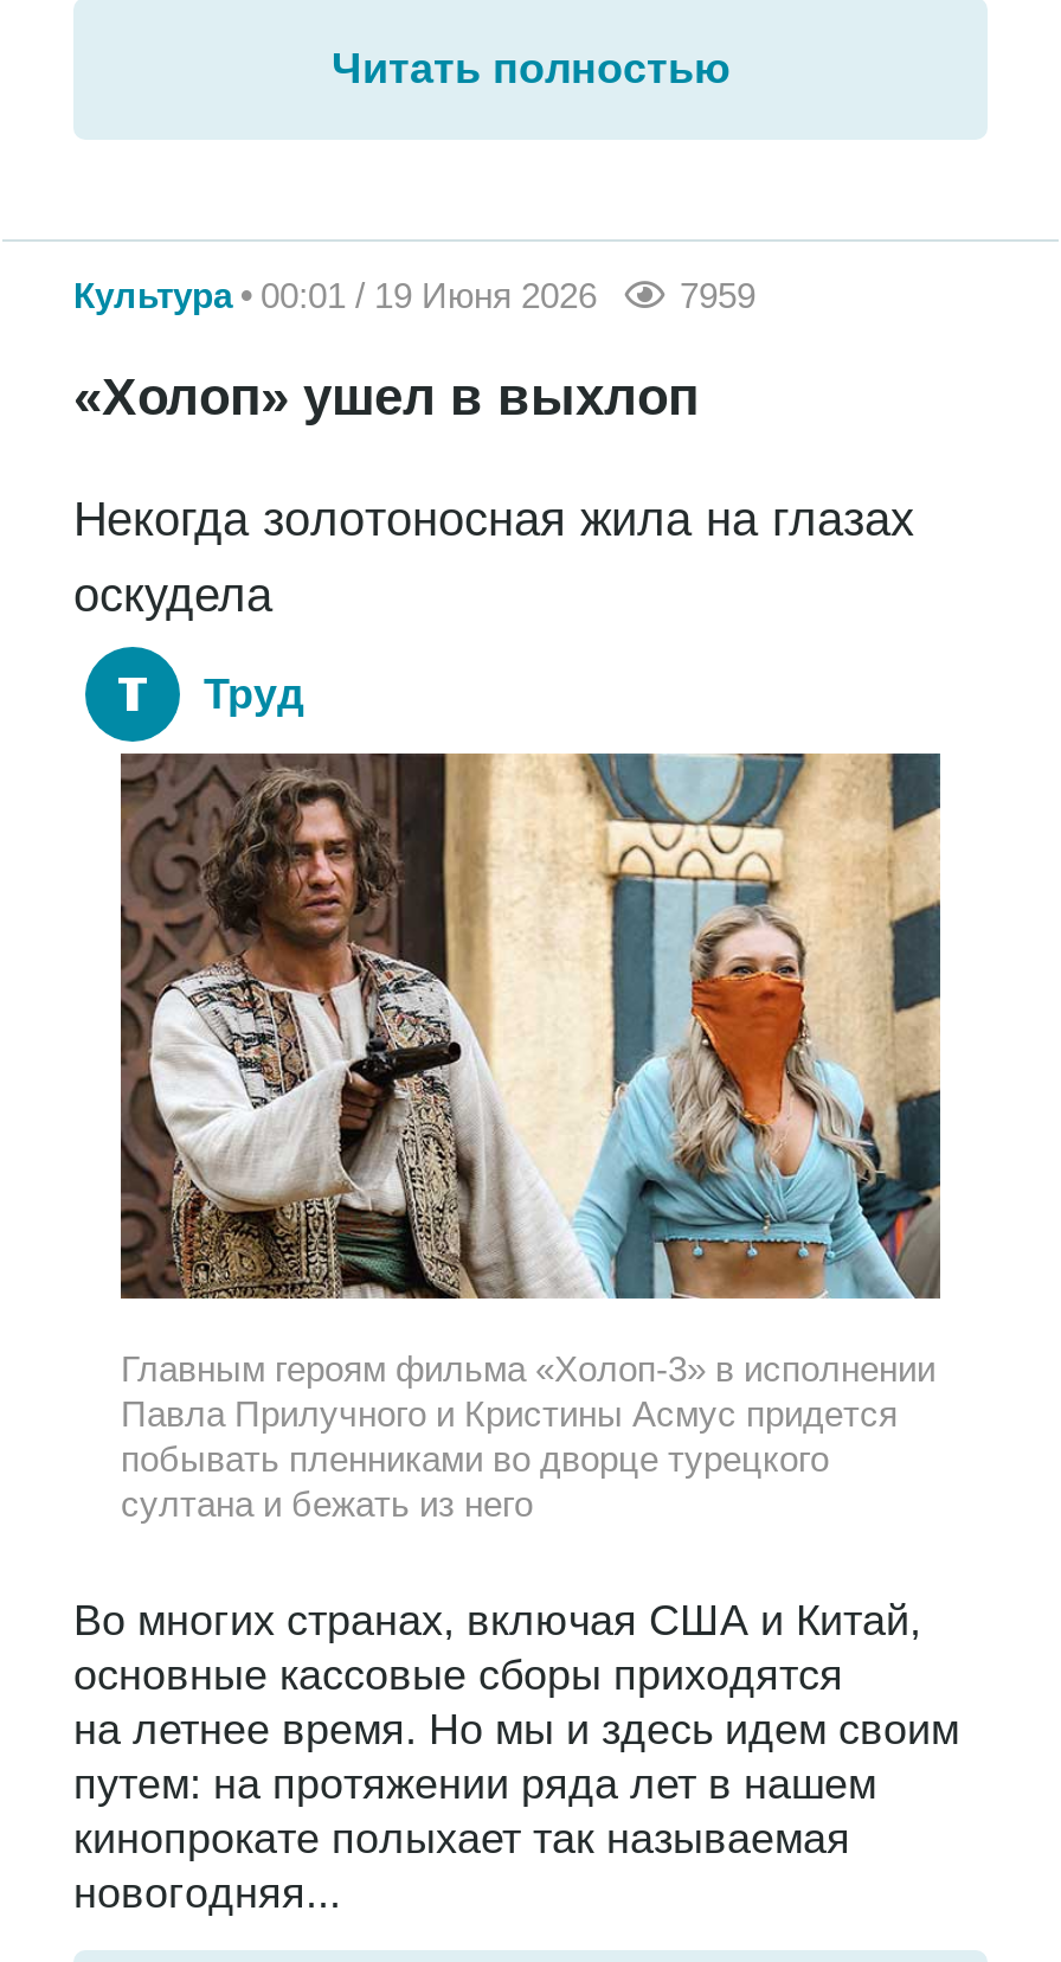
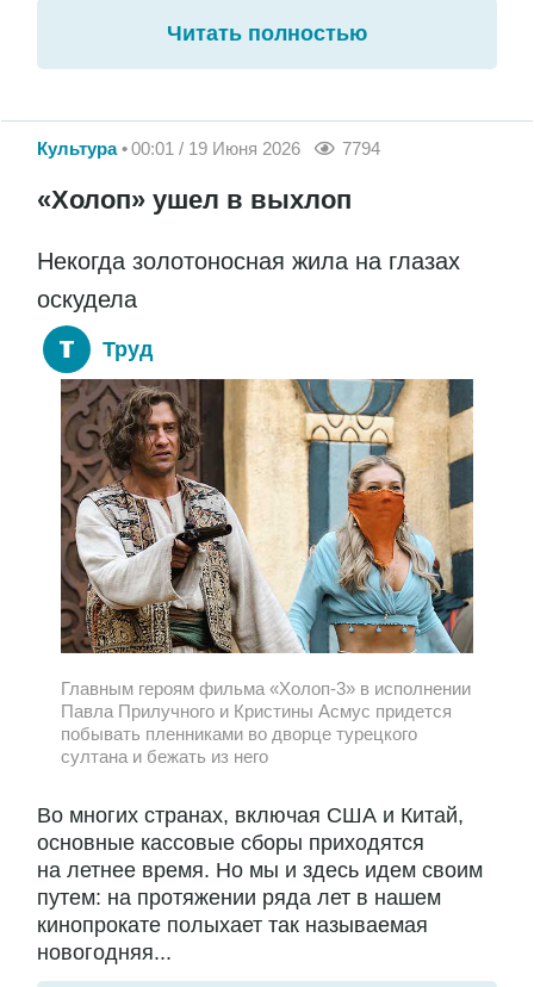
[680,275,755,316] 7959 -> [342,139,380,159] 7794

